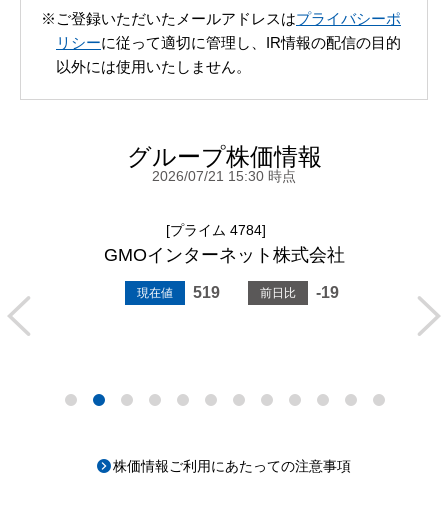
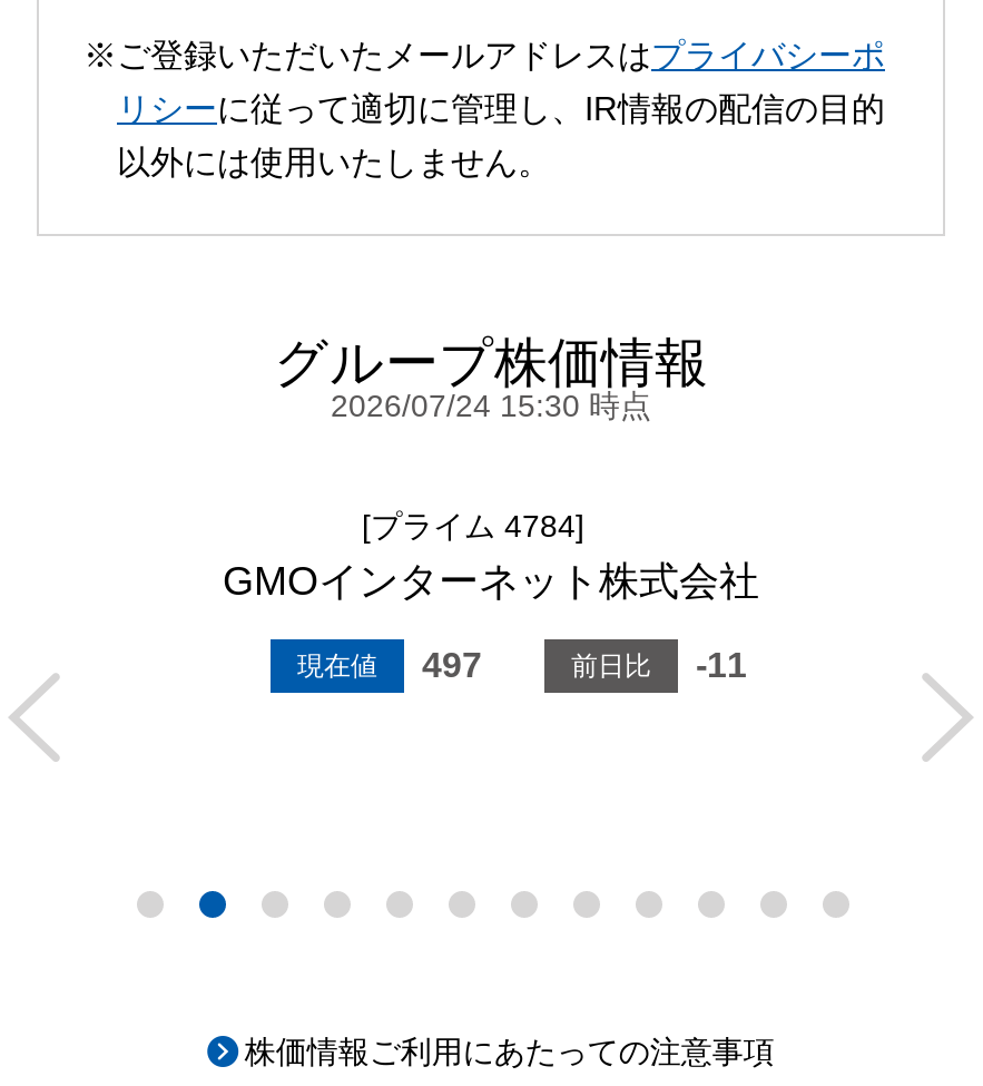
[152,168,296,184] 2026/07/21 15:30 時点 -> [331,387,651,422] 2026/07/24 15:30 時点
[137,284,220,301] 現在値 519 -> [297,646,482,684] 現在値 497
[260,284,339,301] 前日比 -19 -> [571,646,747,684] 前日比 -11

